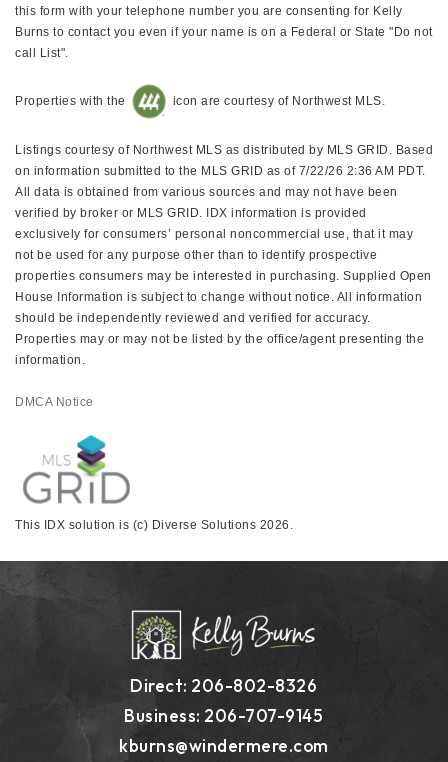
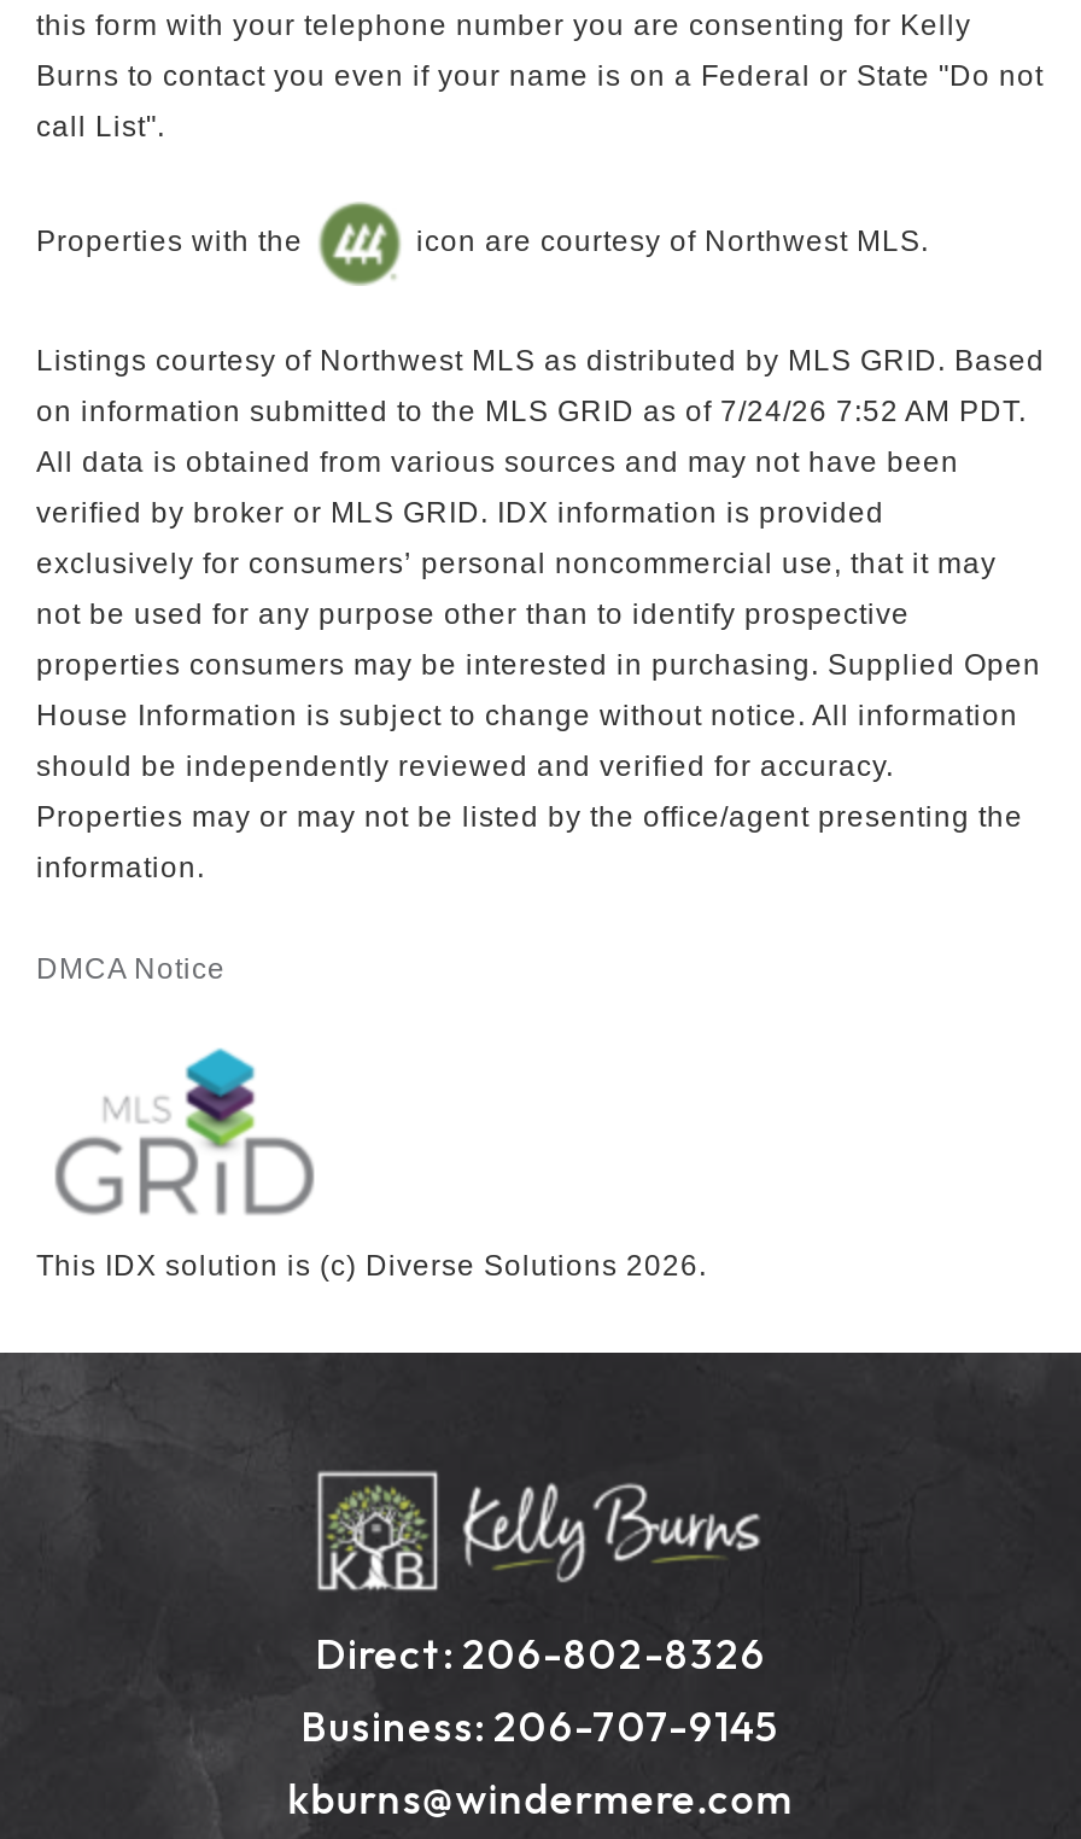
[15,164,425,178] on information submitted to the MLS GRID as of 7/22/26 2:36 AM PDT. -> [36,395,1027,429] on information submitted to the MLS GRID as of 7/24/26 7:52 AM PDT.

